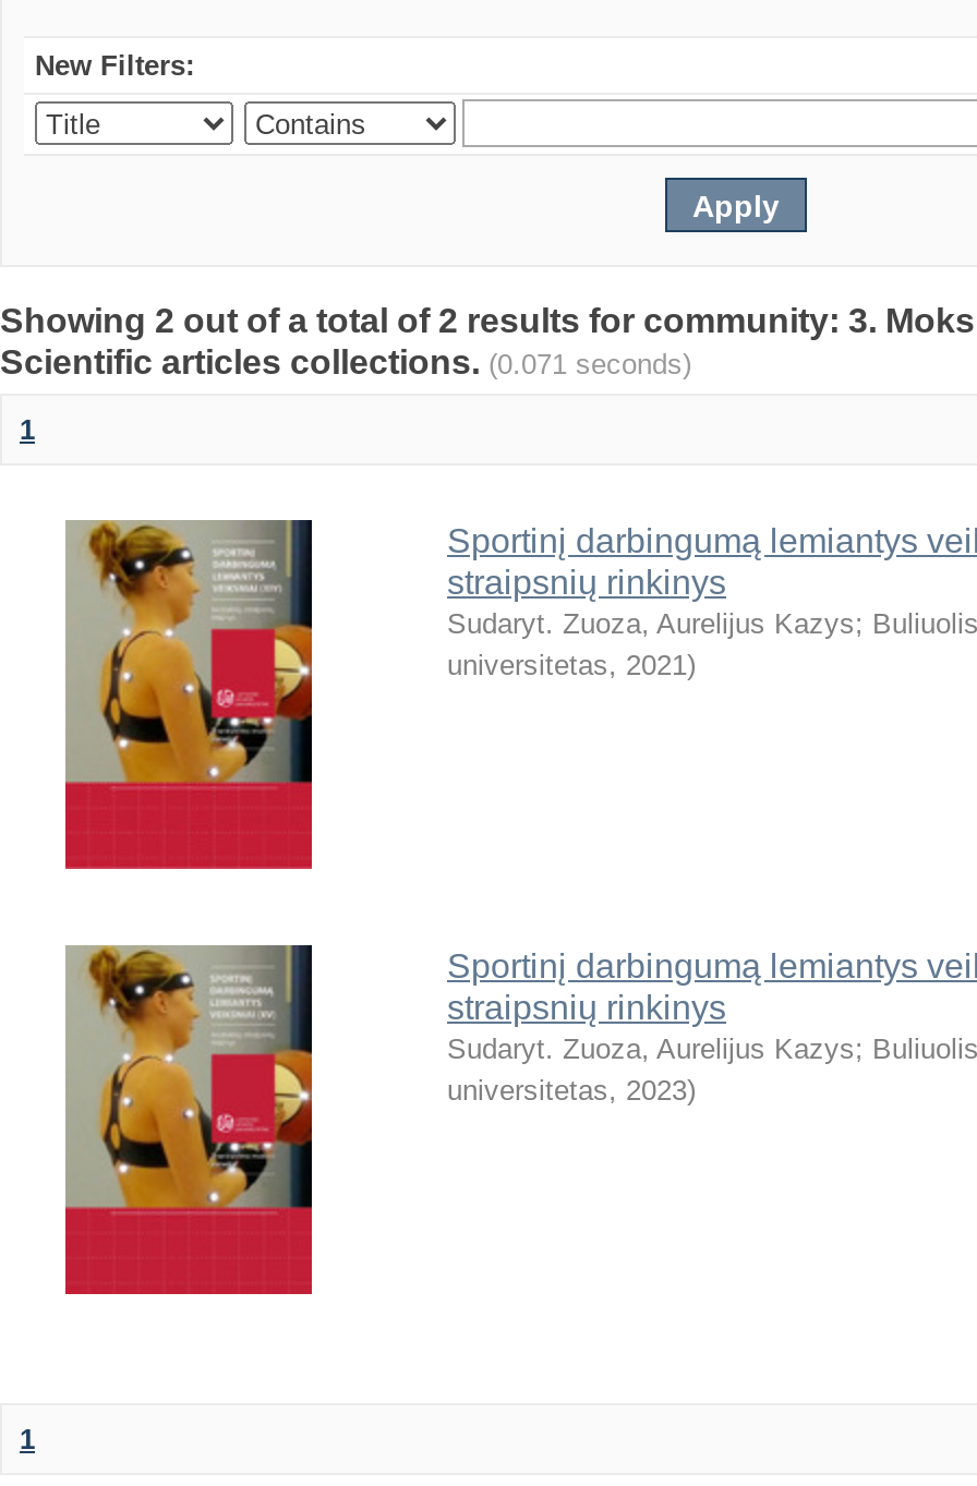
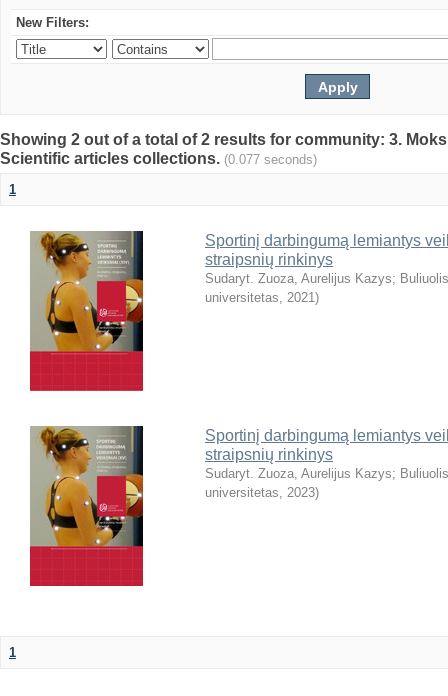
[0,343,691,380] Scientific articles collections. (0.071 seconds) -> [0,150,317,167] Scientific articles collections. (0.077 seconds)

